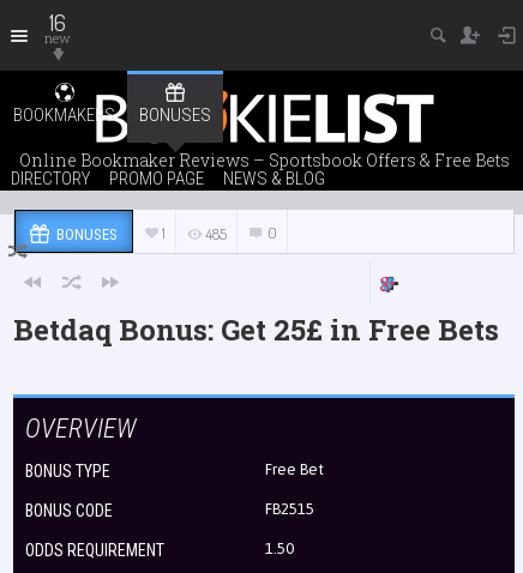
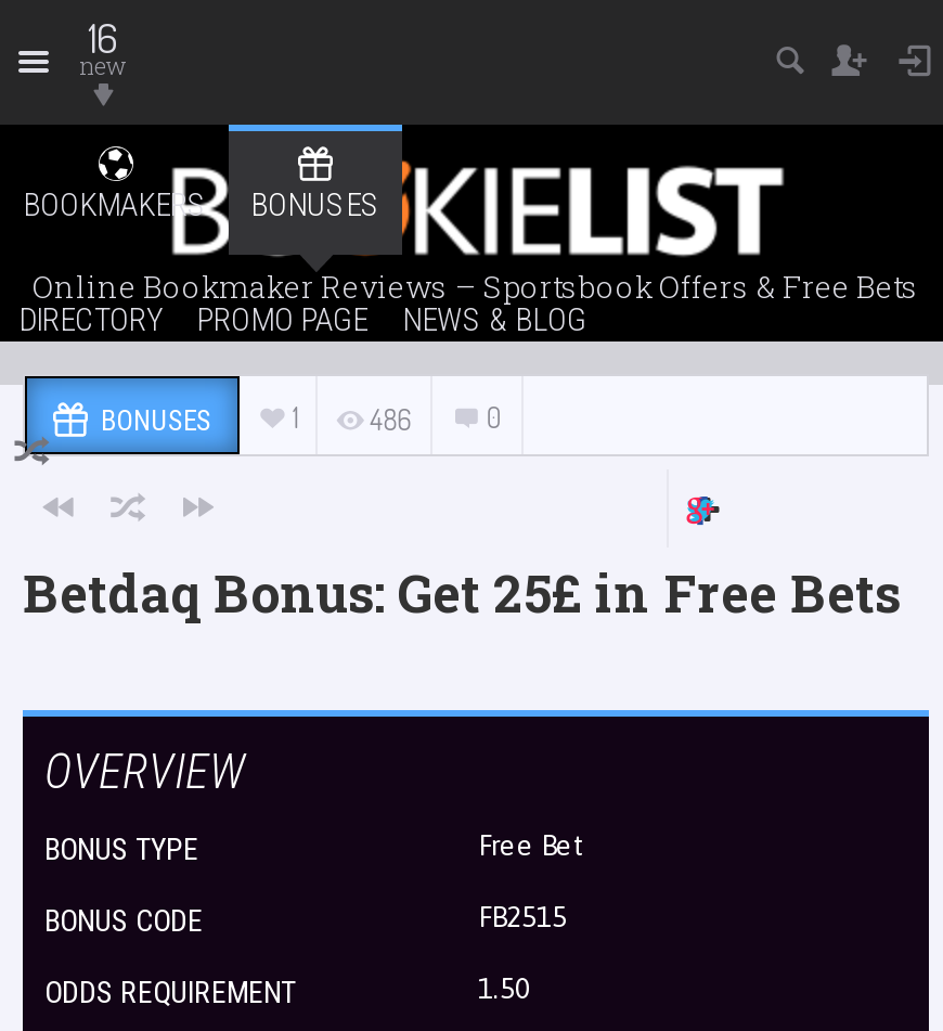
[206,224,227,243] 485 -> [370,402,414,437] 486

